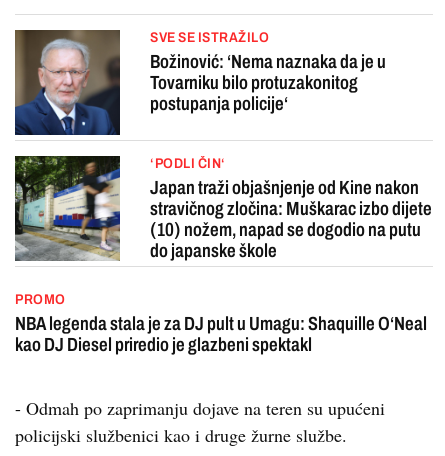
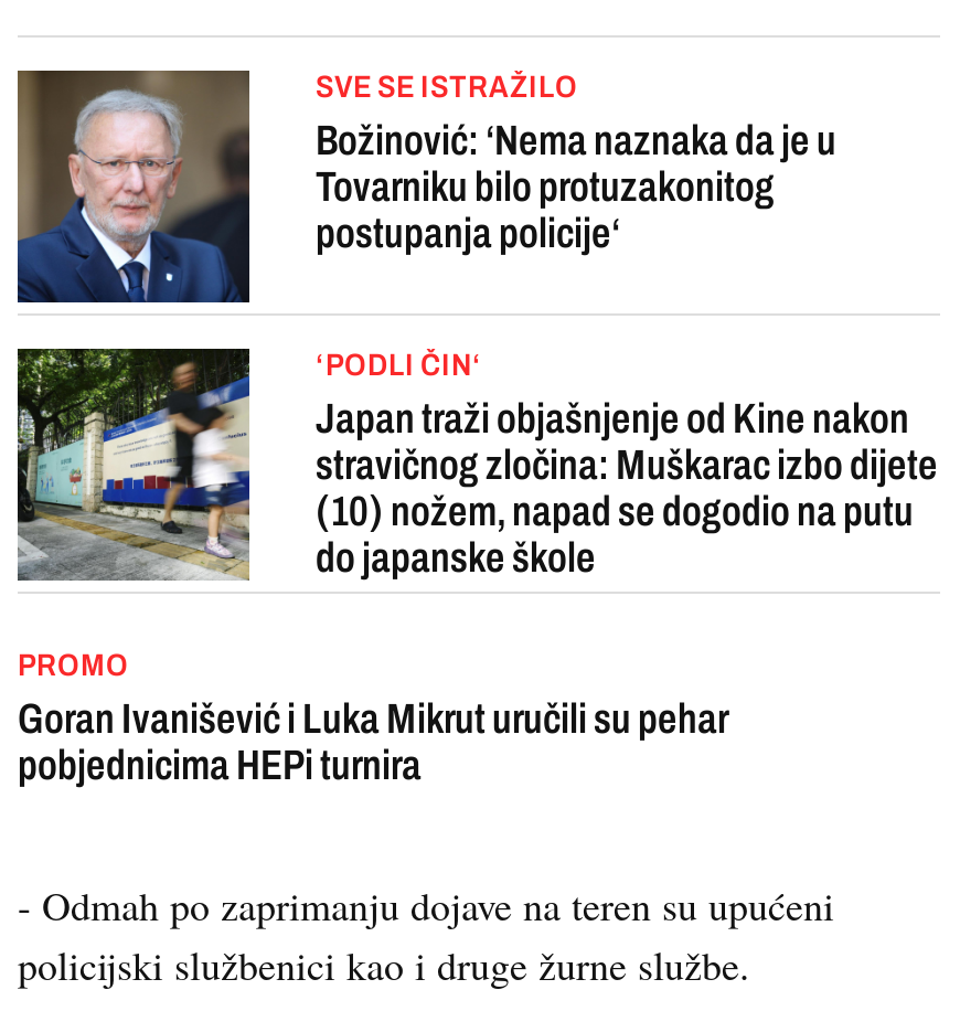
[15,313,427,355] NBA legenda stala je za DJ pult u Umagu: Shaquille O‘Neal | kao DJ Diesel priredio je glazbeni spektakl -> [18,695,728,788] Goran Ivanišević i Luka Mikrut uručili su pehar | pobjednicima HEPi turnira

